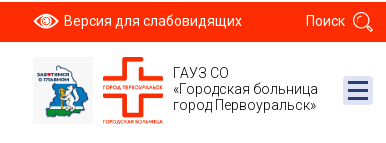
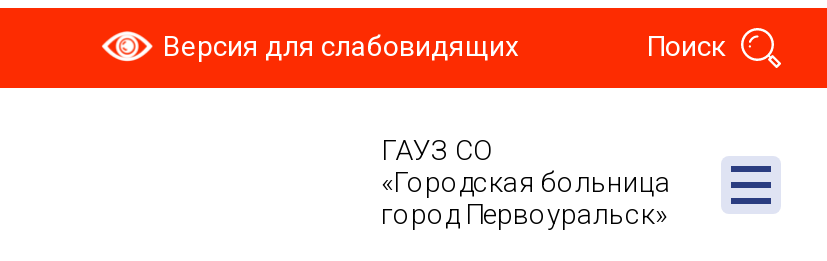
[102,56,164,125] [image] -> none
[36,65,89,119] [image] -> none

